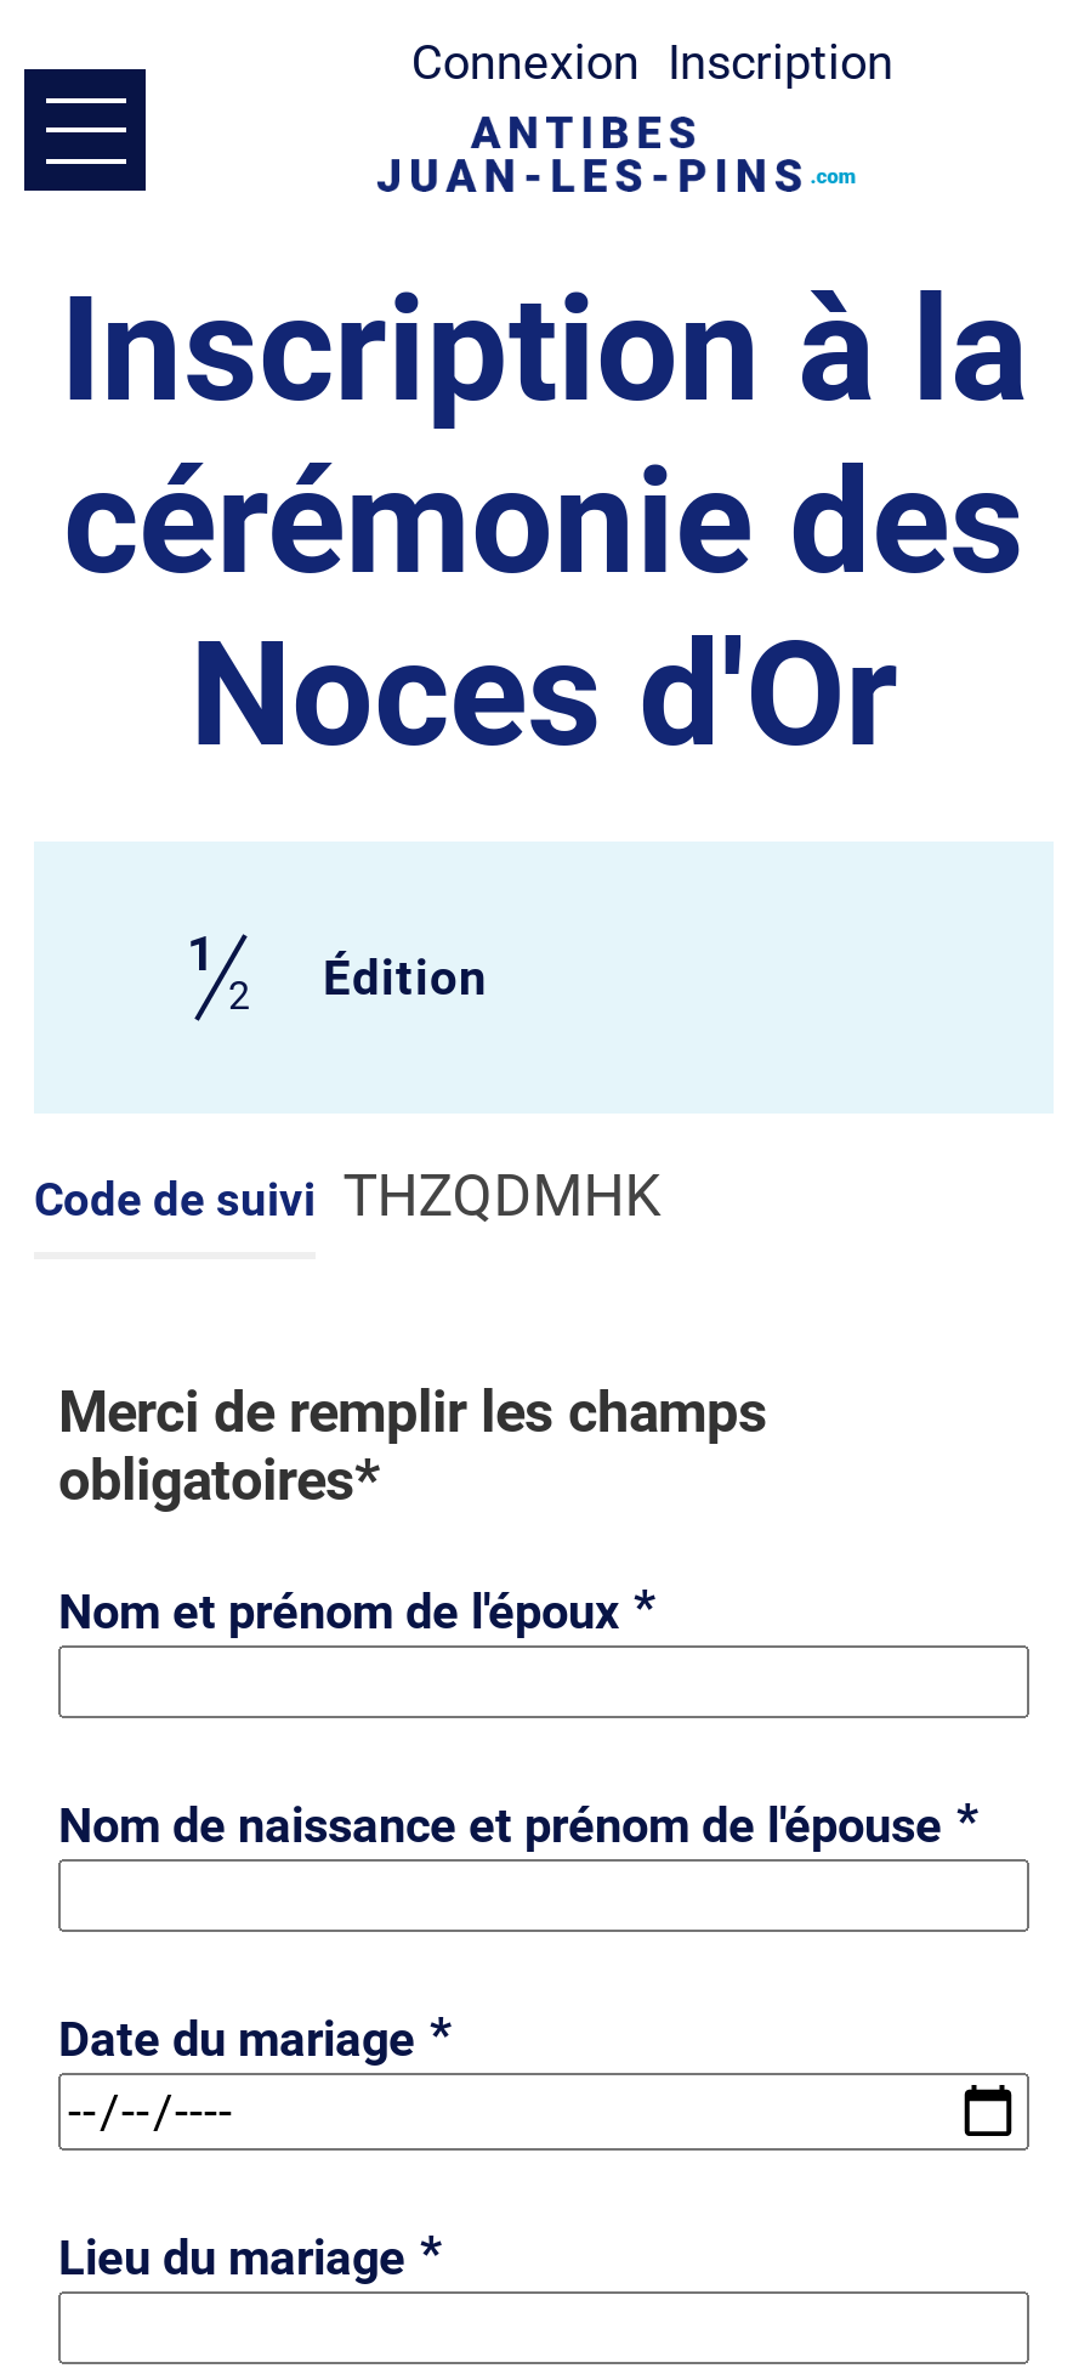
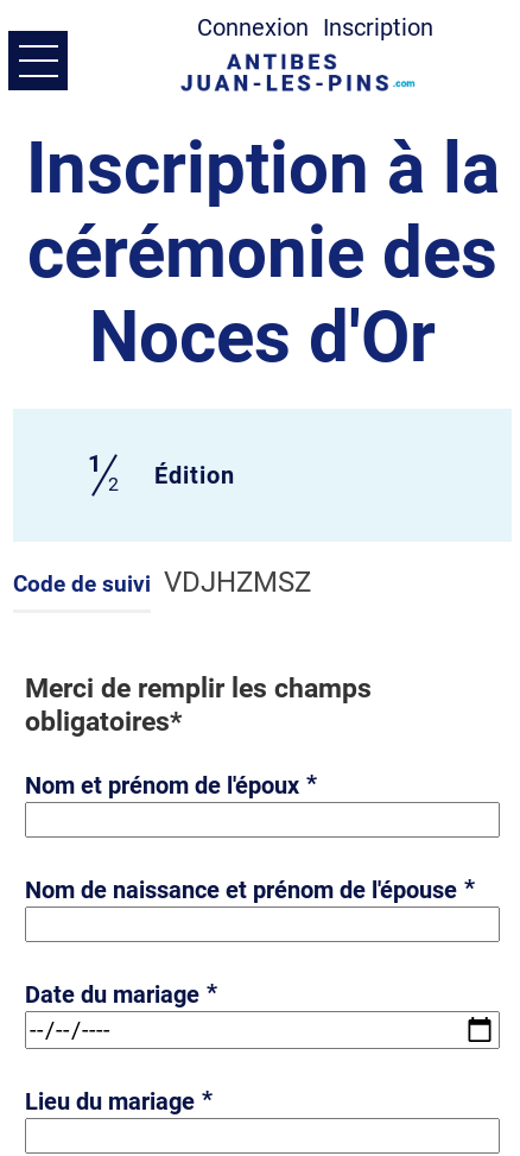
[34,1162,661,1230] Code de suivi THZQDMHK -> [13,566,311,599] Code de suivi VDJHZMSZ

